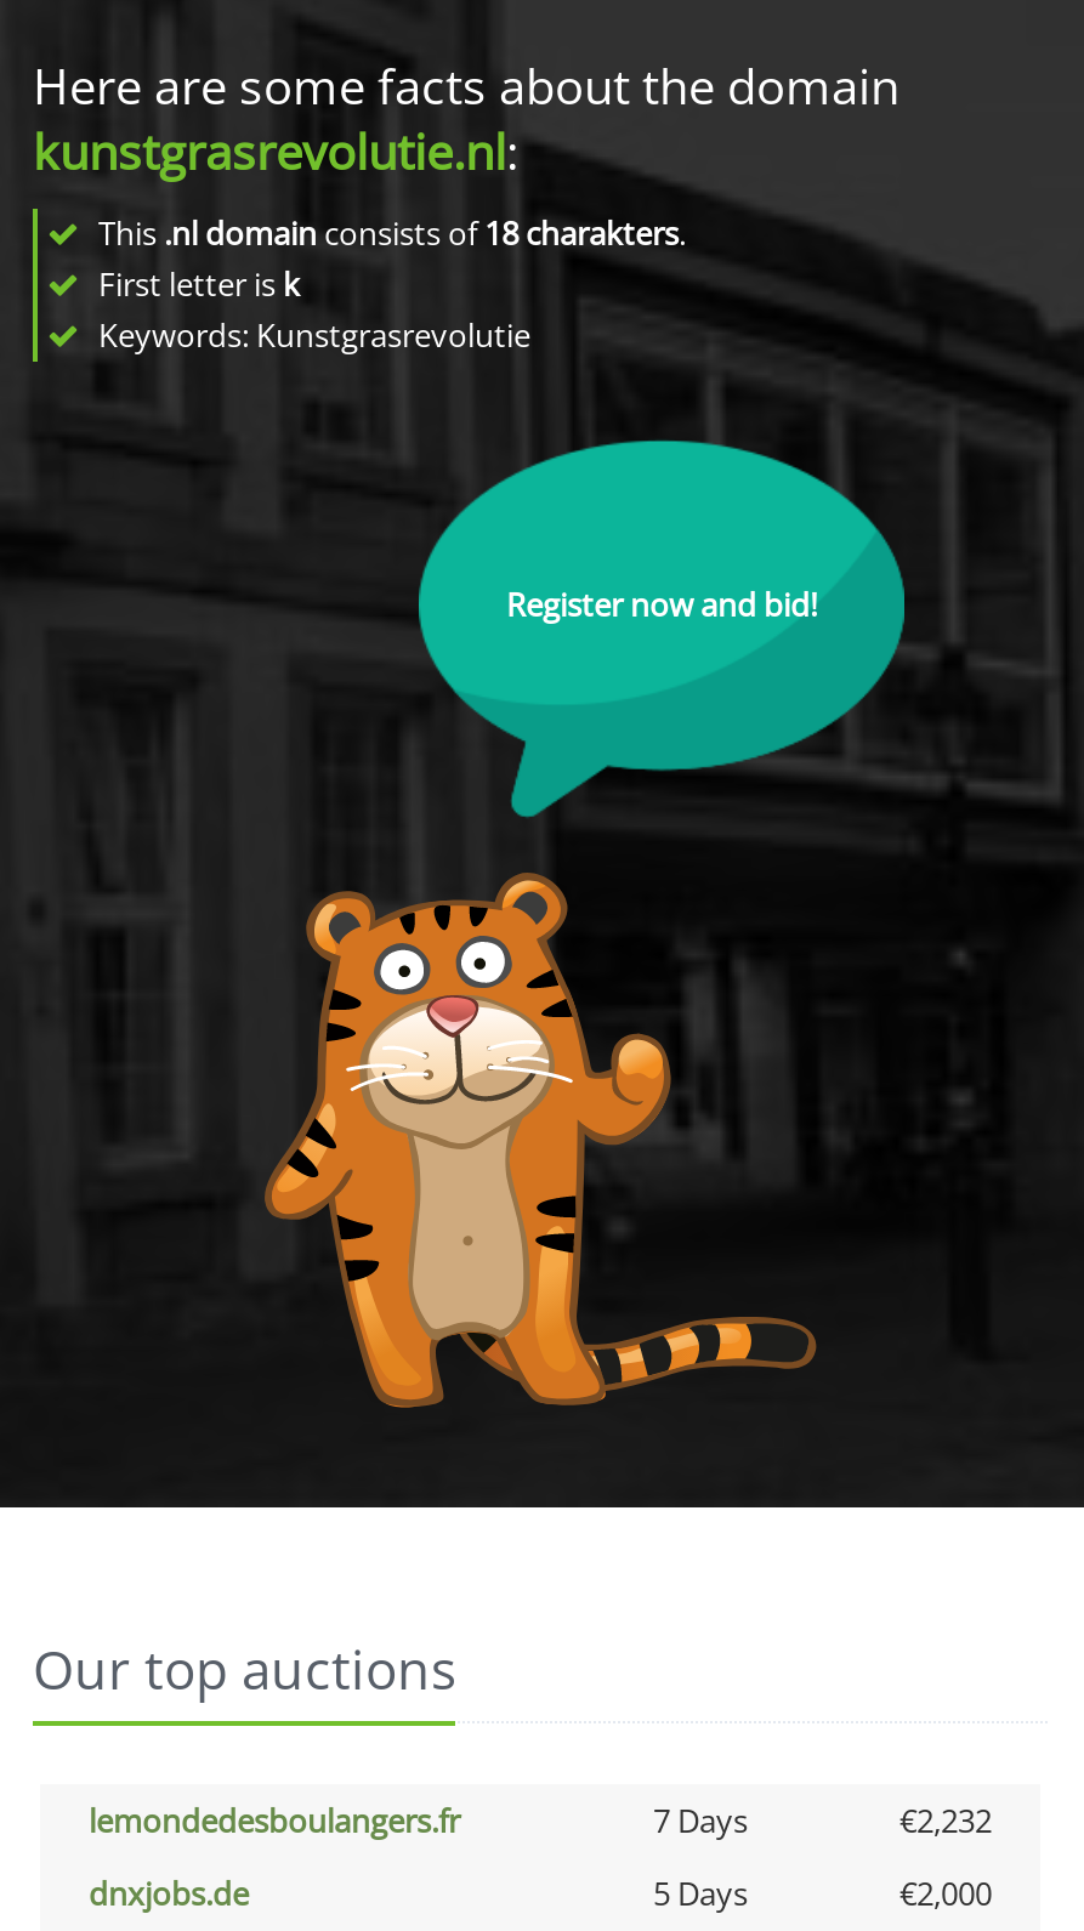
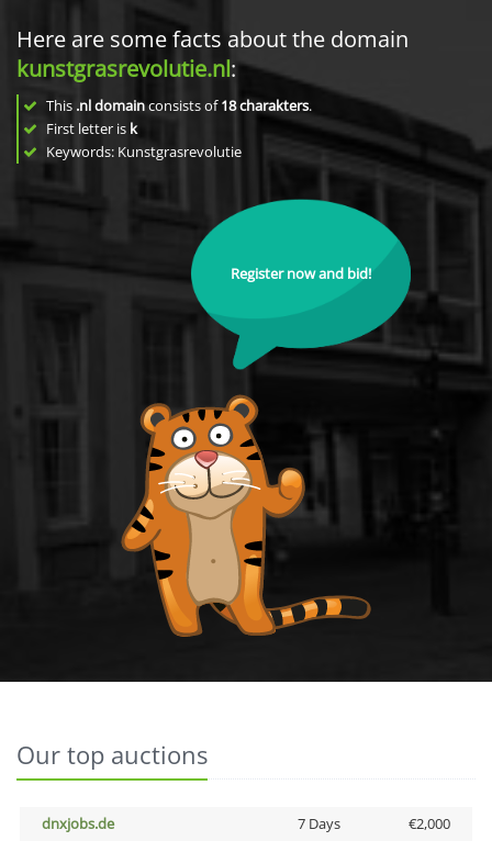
[89,1799,992,1842] lemondedesboulangers.fr | 7 Days | €2,232 -> none
[653,1872,748,1915] 5 Days -> [297,814,340,833] 7 Days

